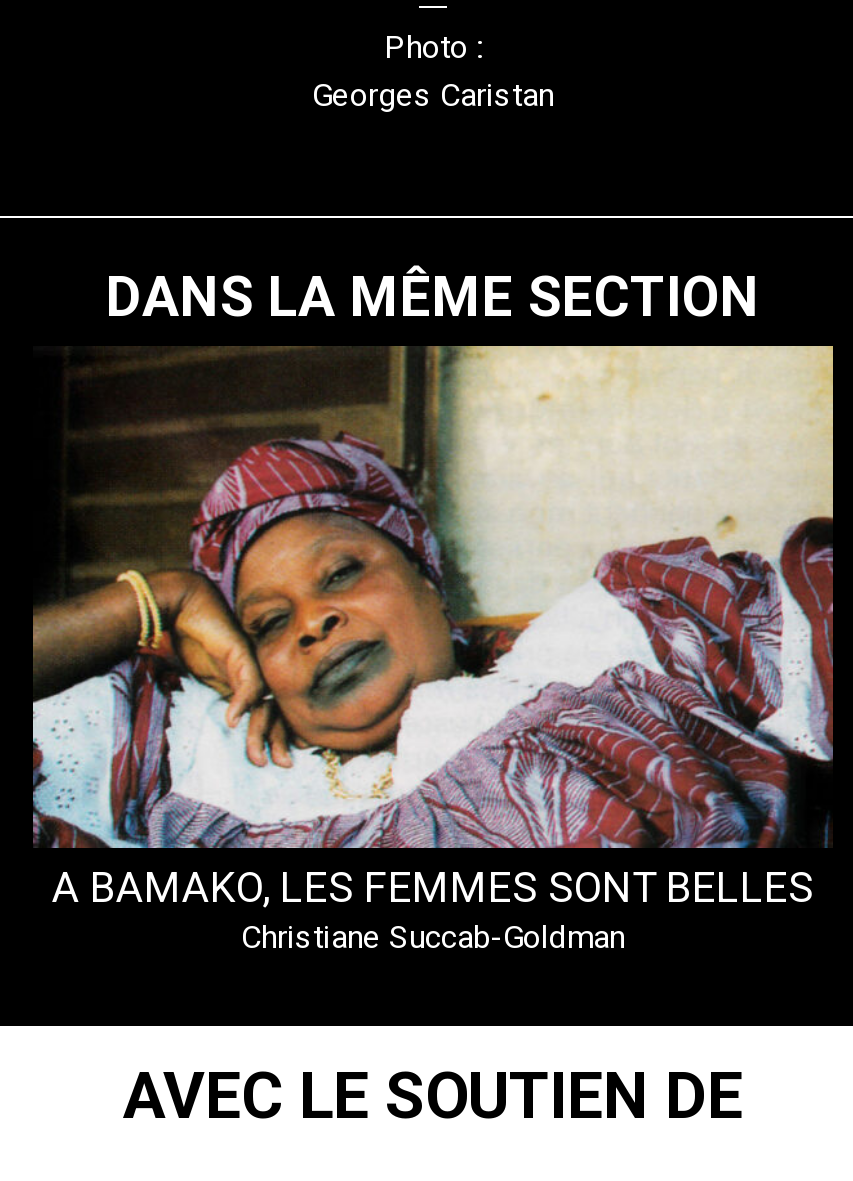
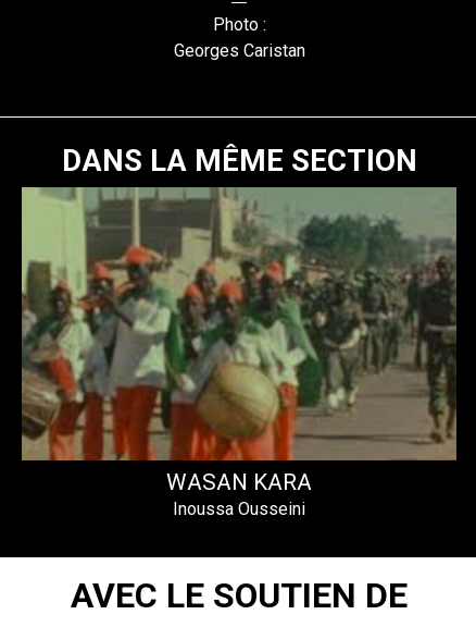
[31,344,833,957] [image] | A BAMAKO, LES FEMMES SONT BELLES | Christiane Succab-Goldman -> [21,186,458,520] [image] | WASAN KARA | Inoussa Ousseini

